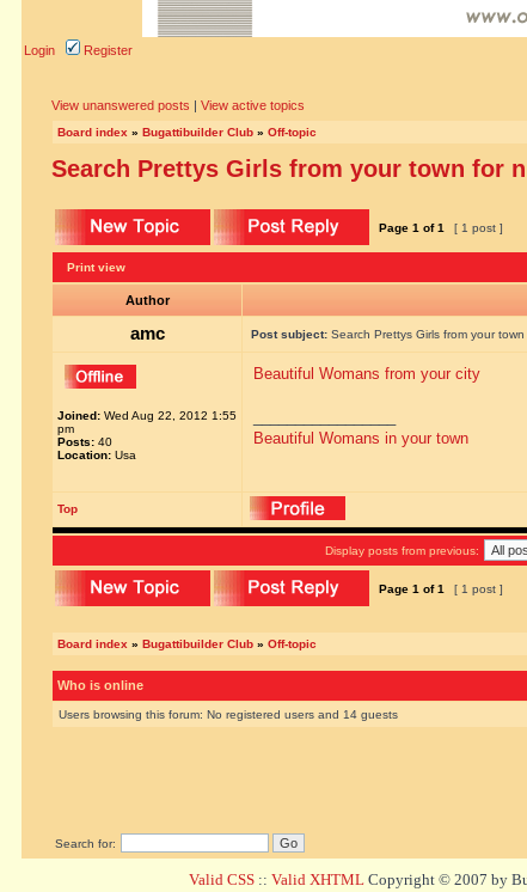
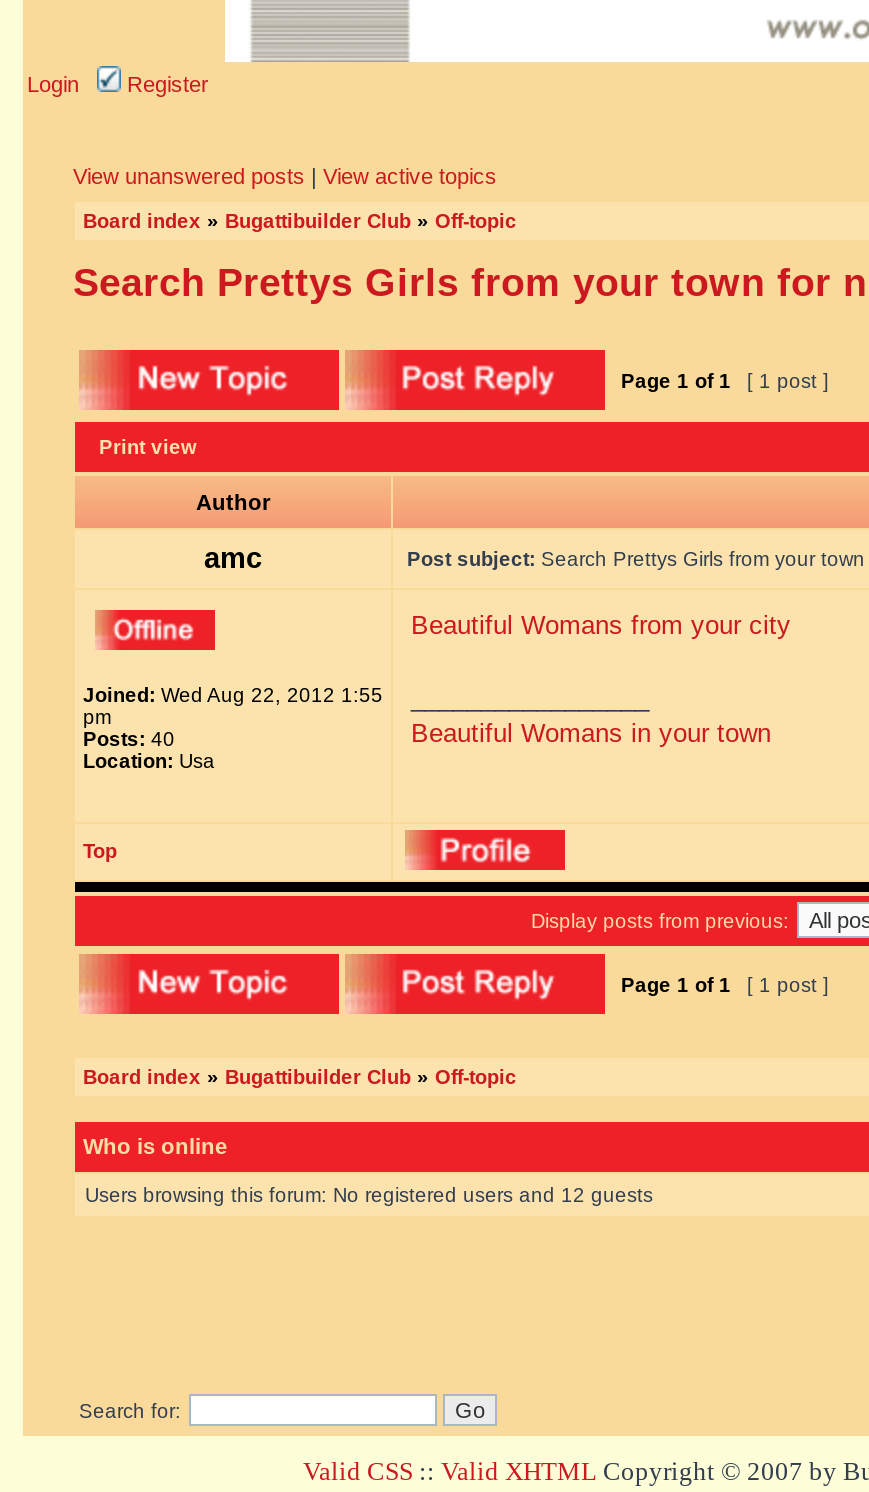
[59,708,398,721] Users browsing this forum: No registered users and 14 guests -> [85,1184,653,1206] Users browsing this forum: No registered users and 12 guests

